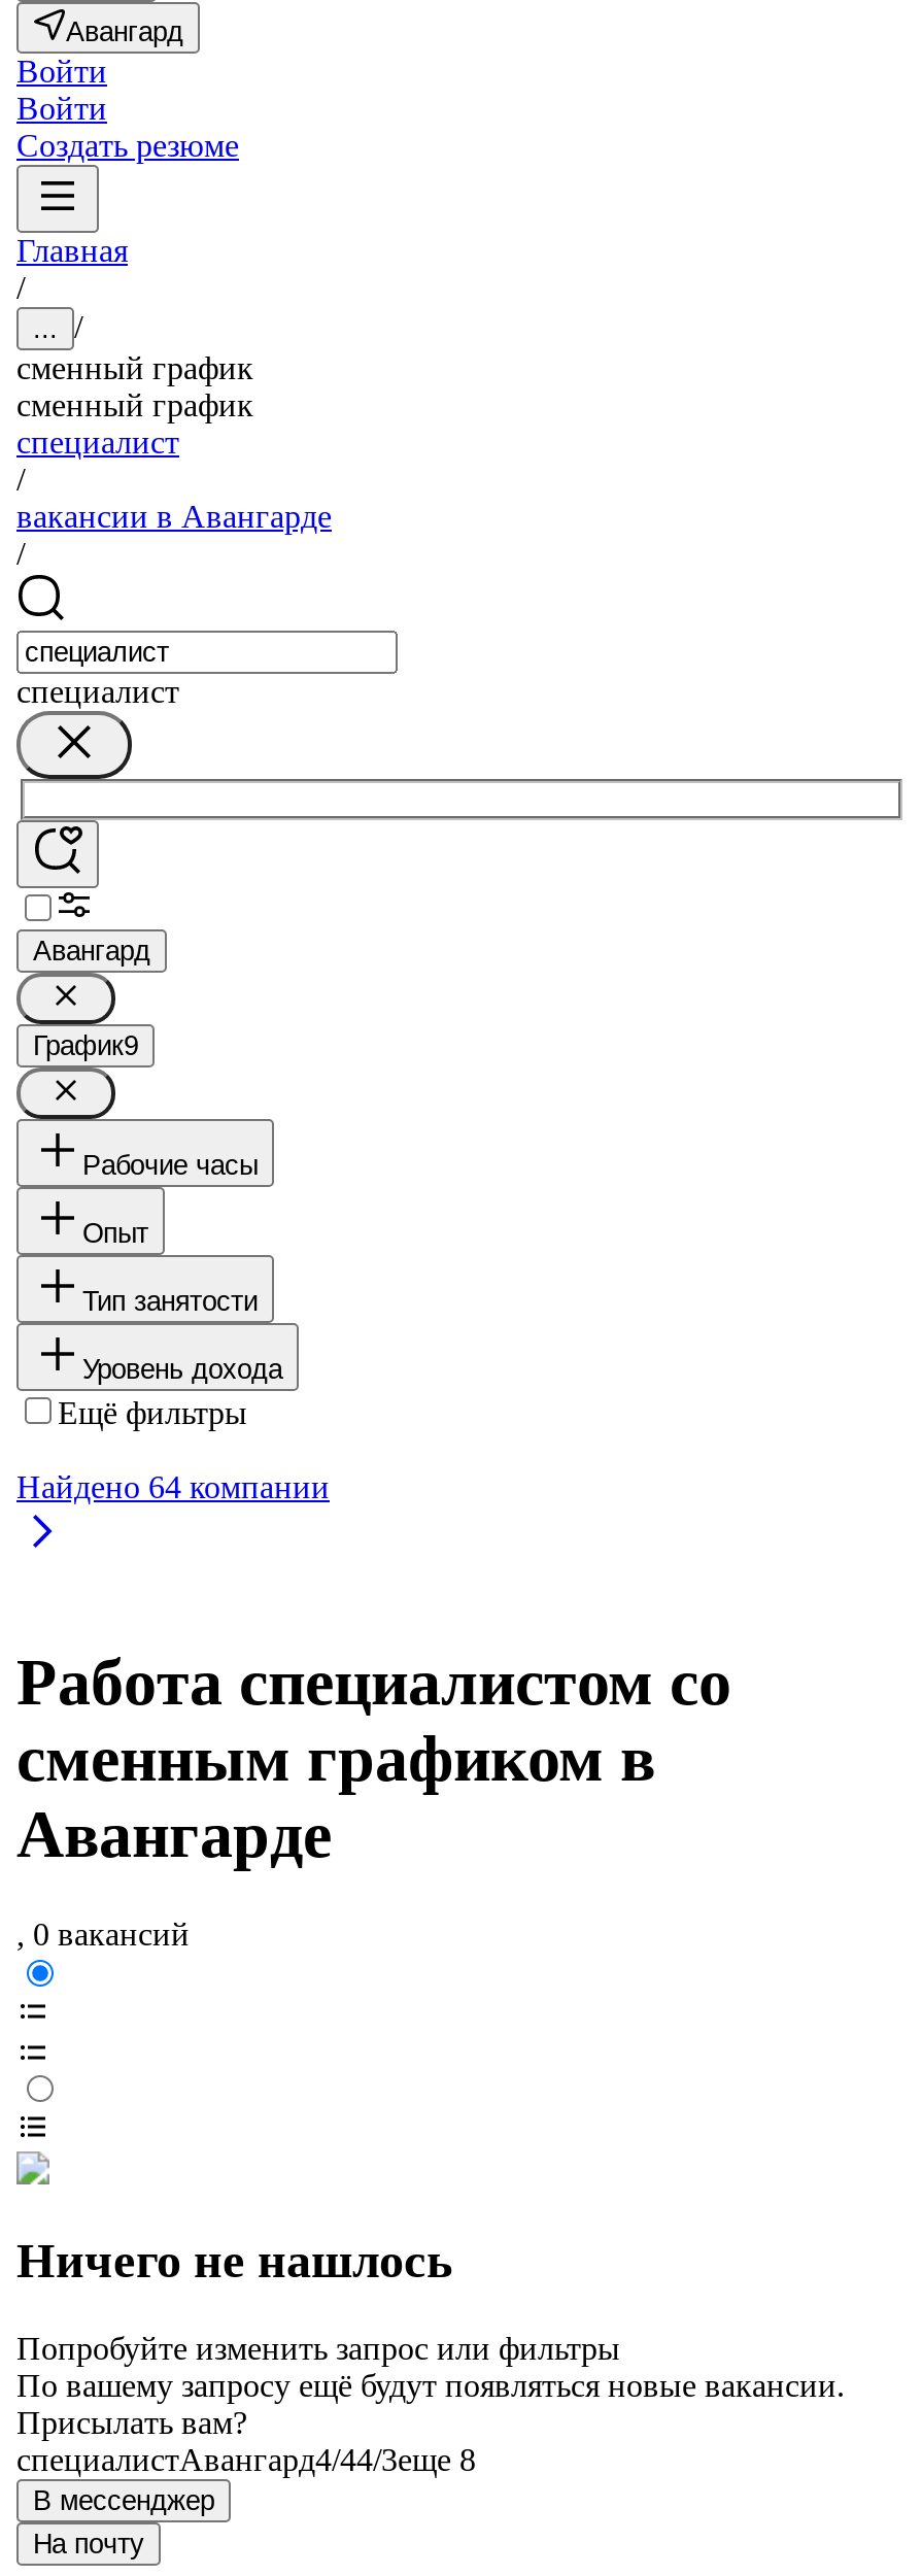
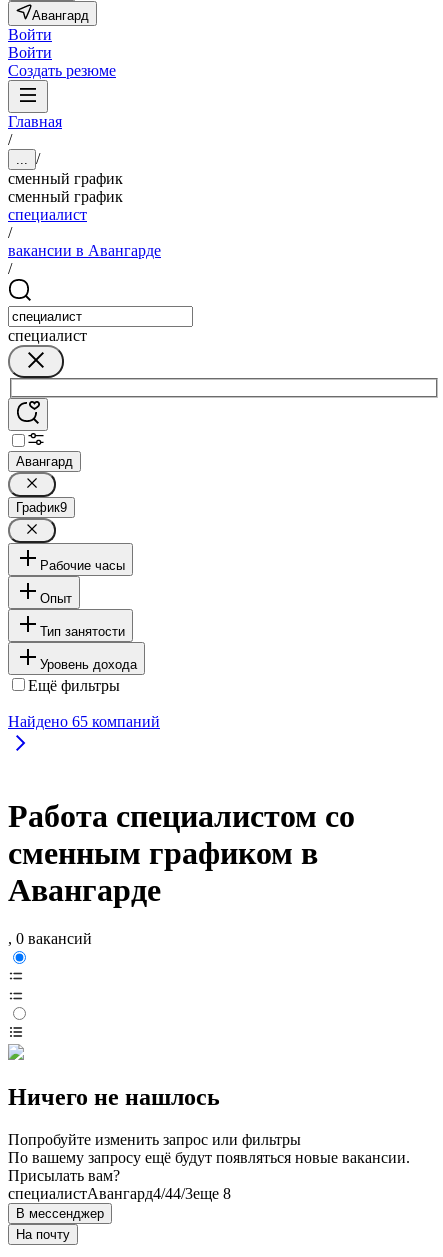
[16,1469,330,1504] Найдено 64 компании -> [8,713,160,730] Найдено 65 компаний

